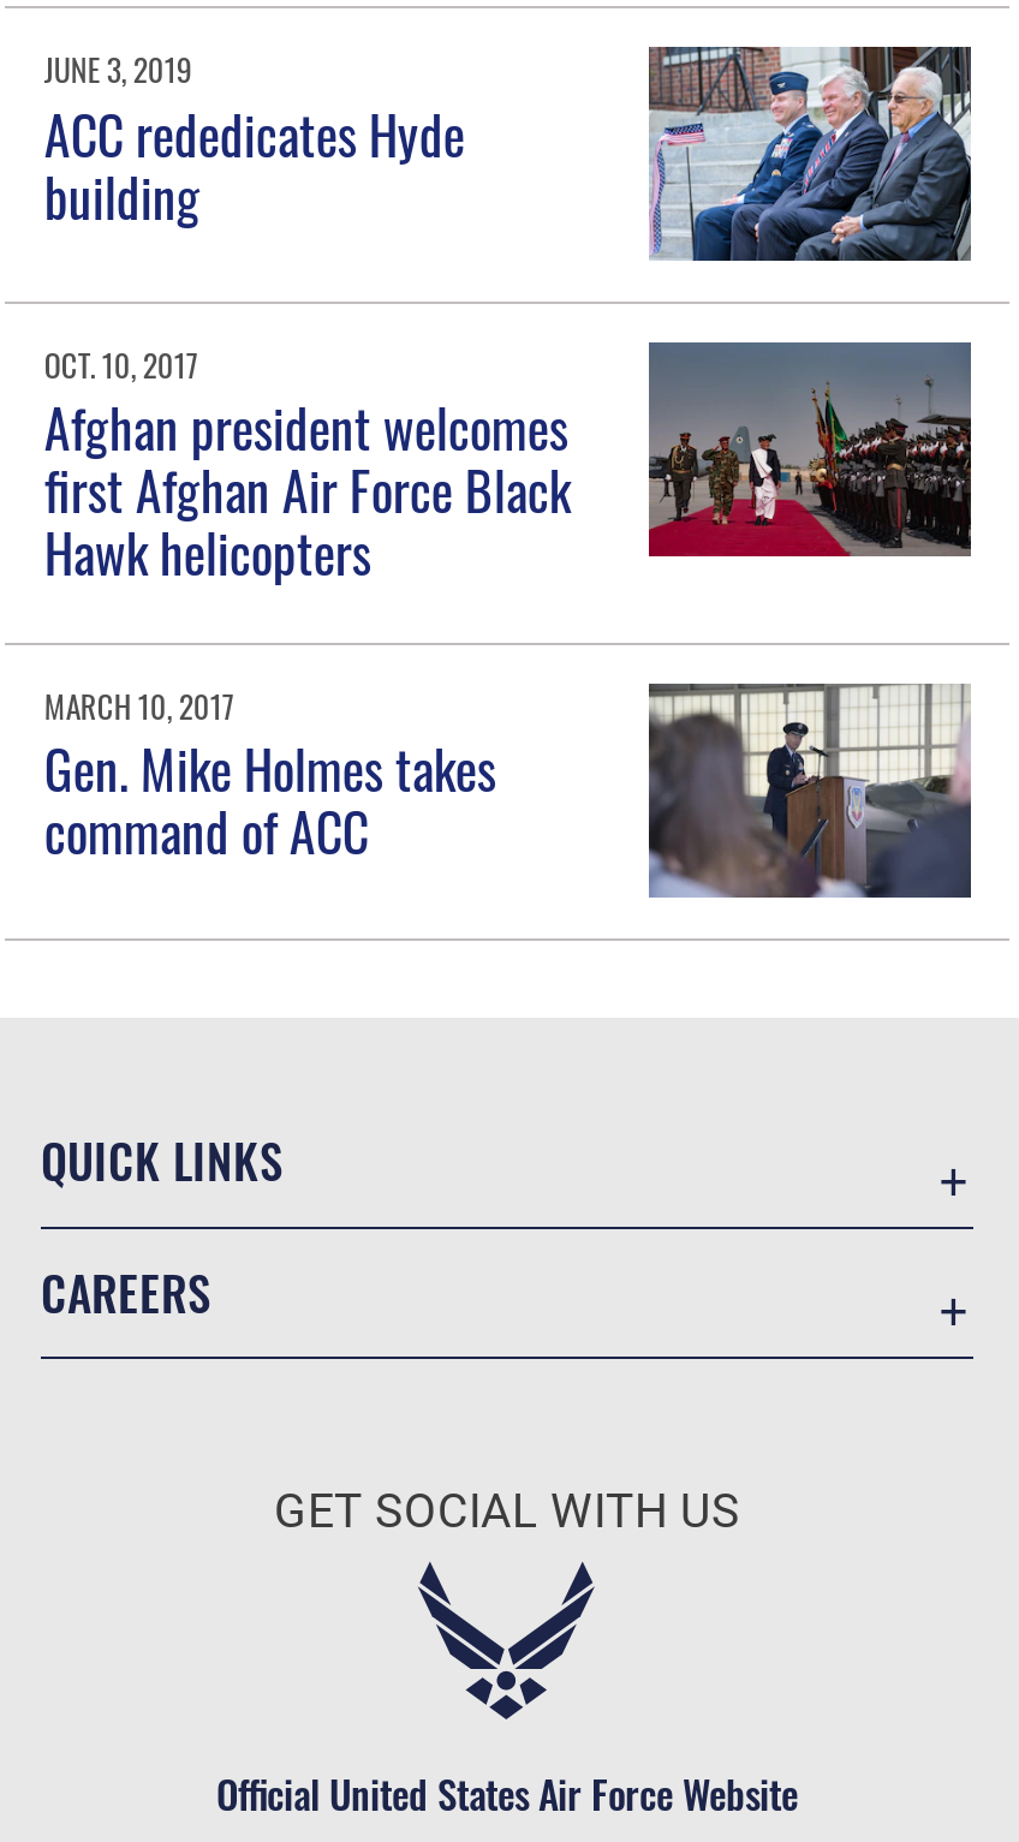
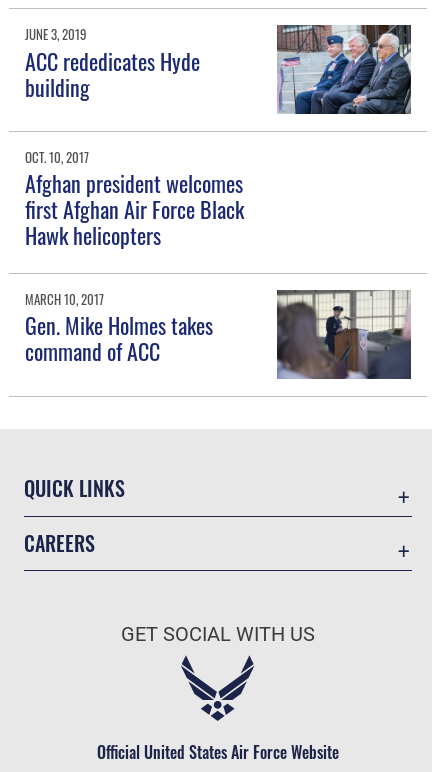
[646,340,973,559] [image] -> none

